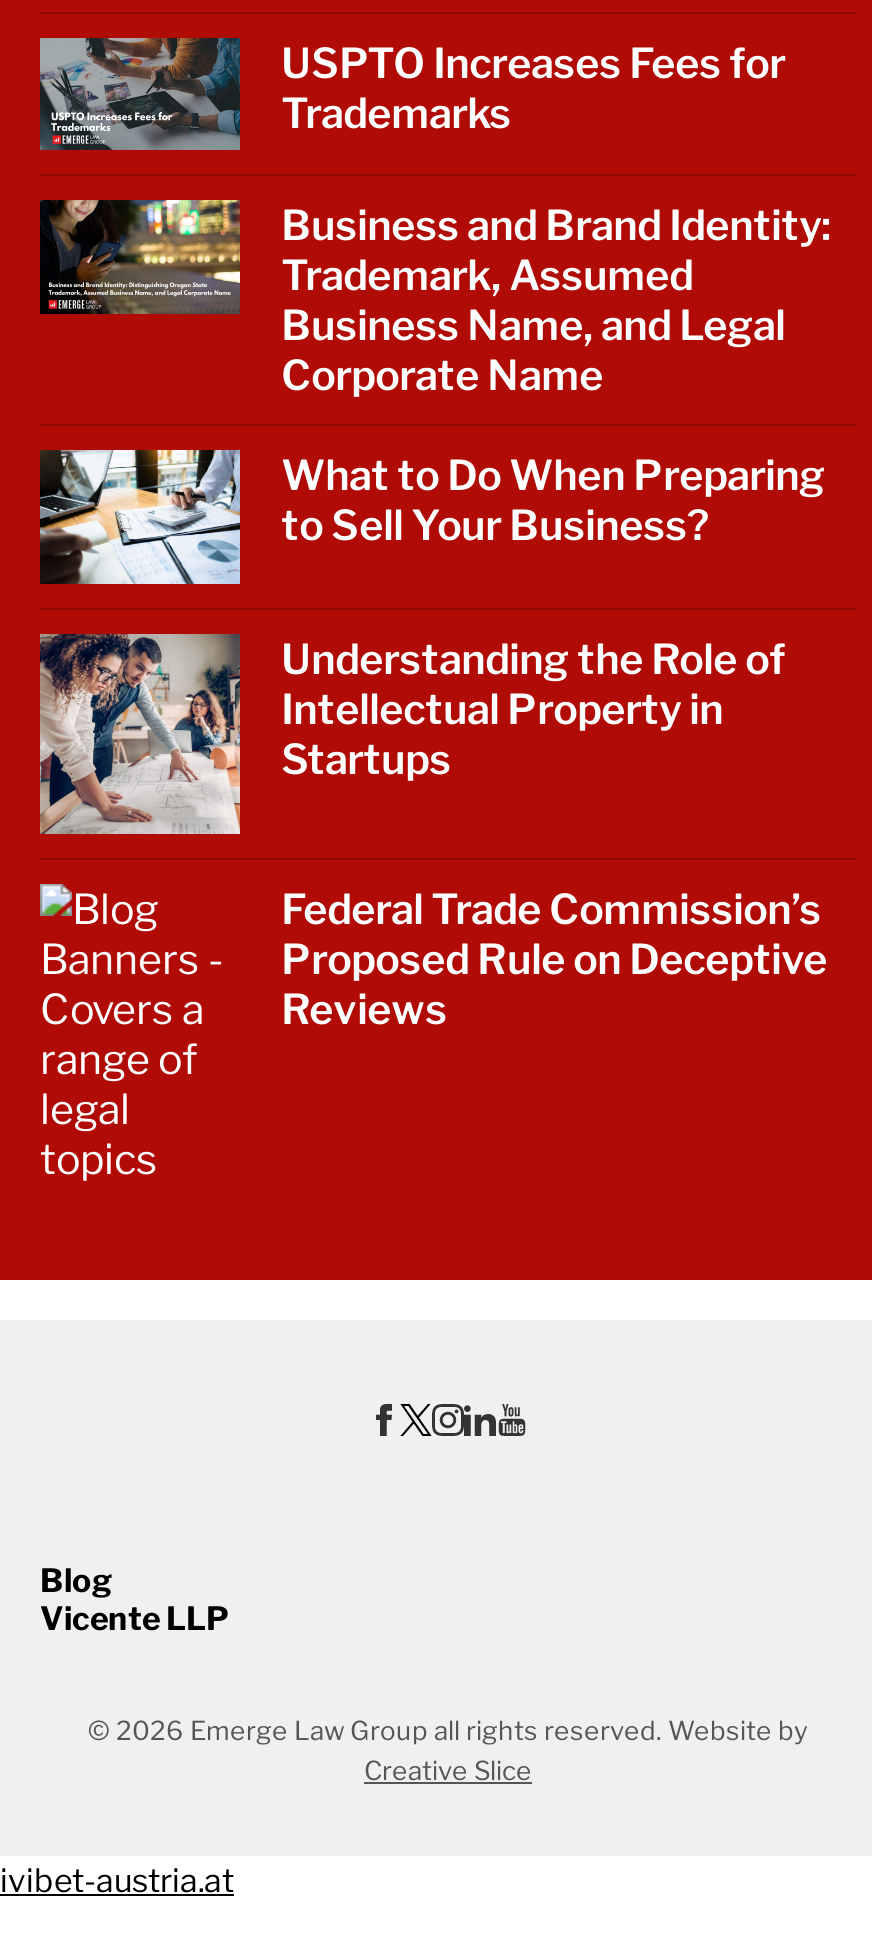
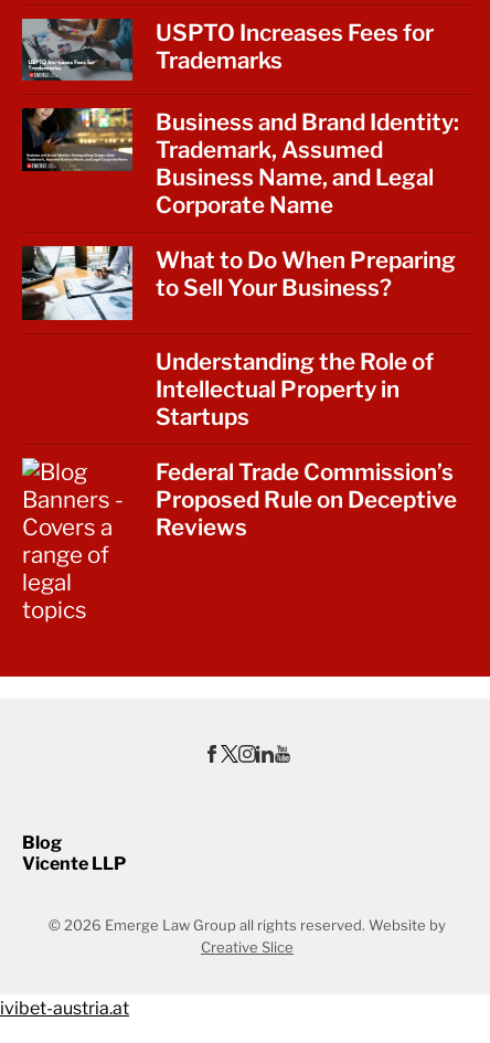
[38,632,242,836] [image] -> none

